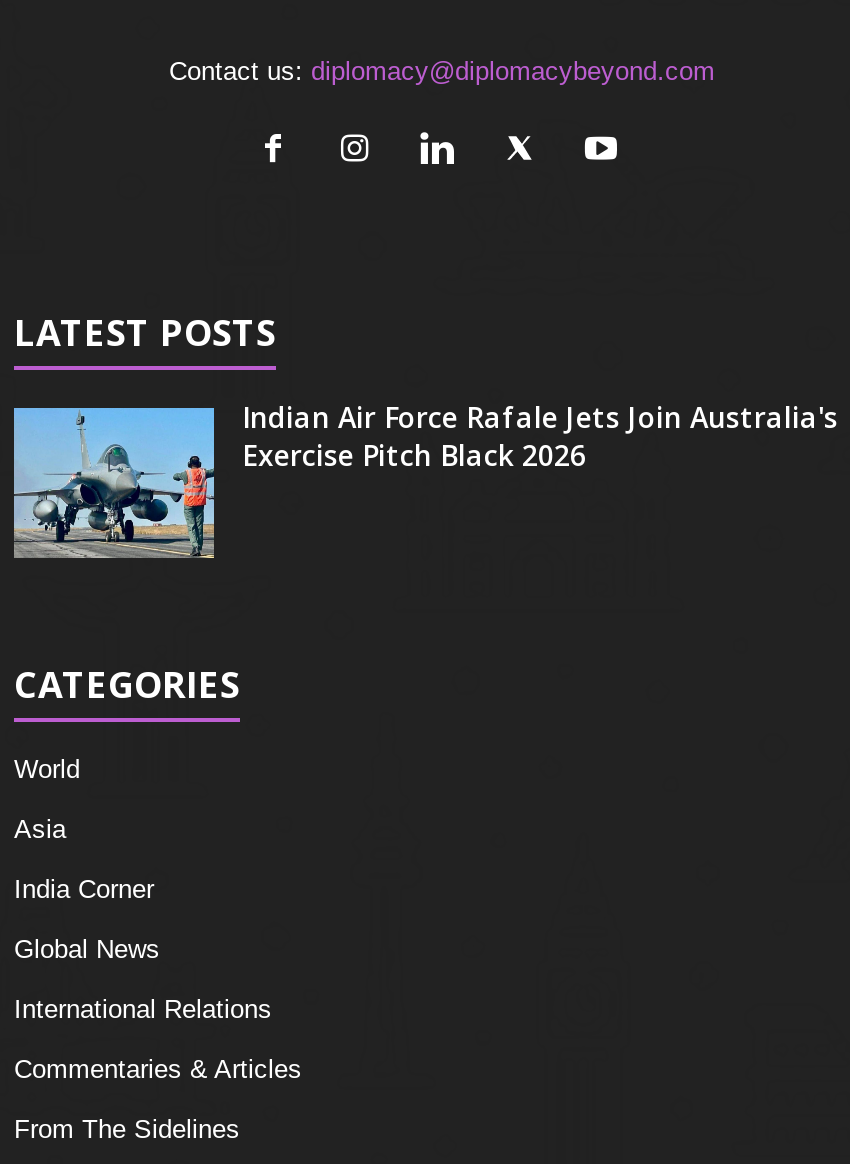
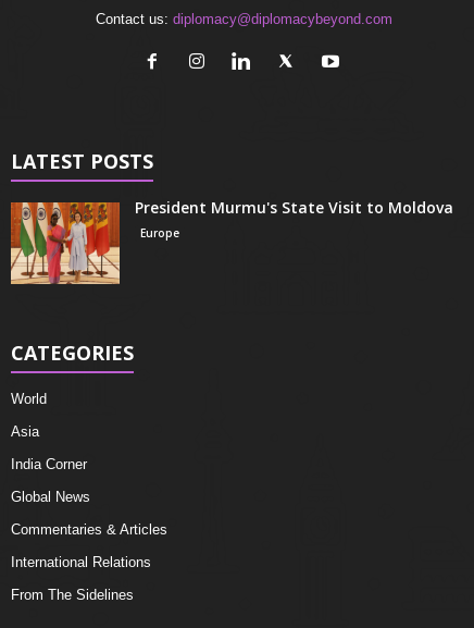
[12,398,838,560] [image] | Indian Air Force Rafale Jets Join Australia's | Exercise Pitch Black 2026 -> [10,197,453,285] [image] | President Murmu's State Visit to Moldova | Europe
moved [14,994,272,1024] -> [11,554,151,570]: International Relations
moved [14,1054,302,1084] -> [11,521,167,538]: Commentaries & Articles

